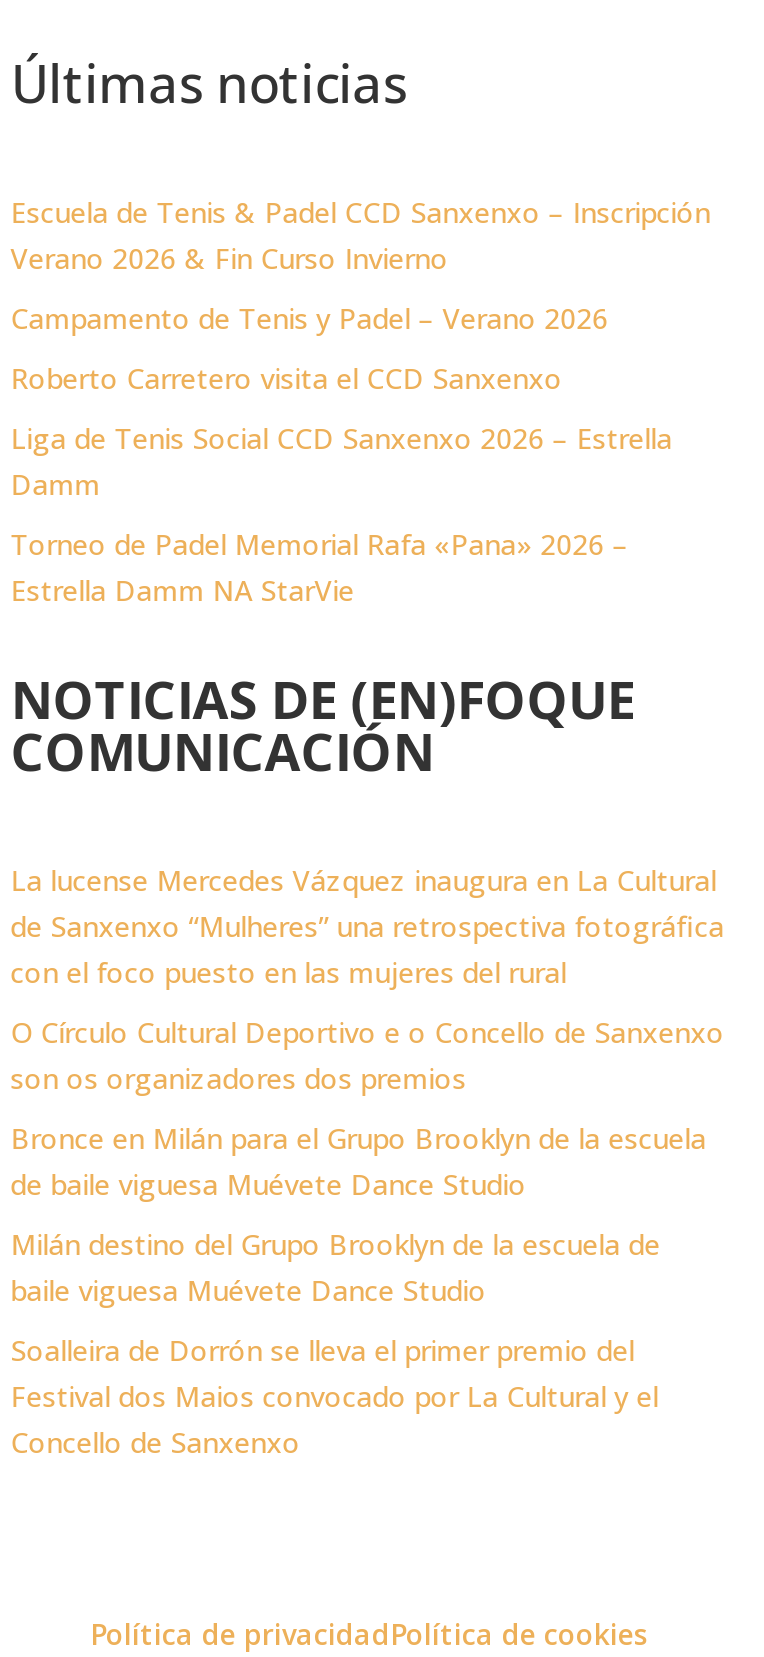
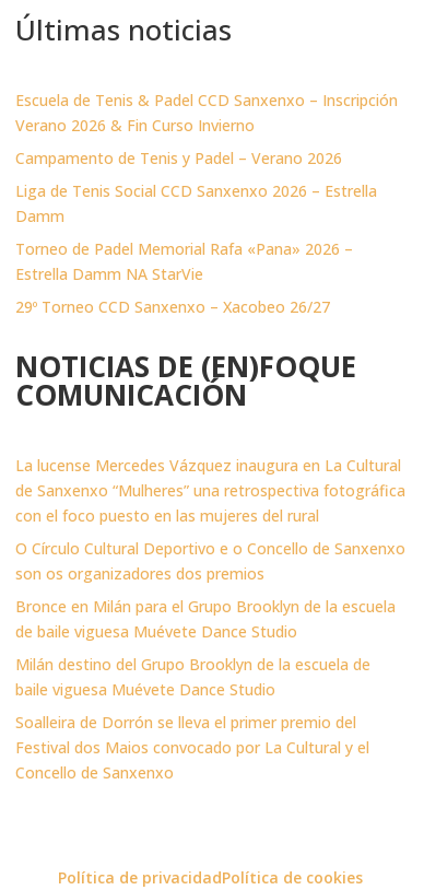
[11,360,563,398] Roberto Carretero visita el CCD Sanxenxo -> none
moved [11,420,673,610] -> [15,181,377,285]: Liga de Tenis Social CCD Sanxenxo 2026 – Estrella | Damm | Torneo de Padel Memorial Rafa «Pana» 2026 – | Estrella Damm NA StarVie
none -> [15,297,330,318] 29º Torneo CCD Sanxenxo – Xacobeo 26/27

